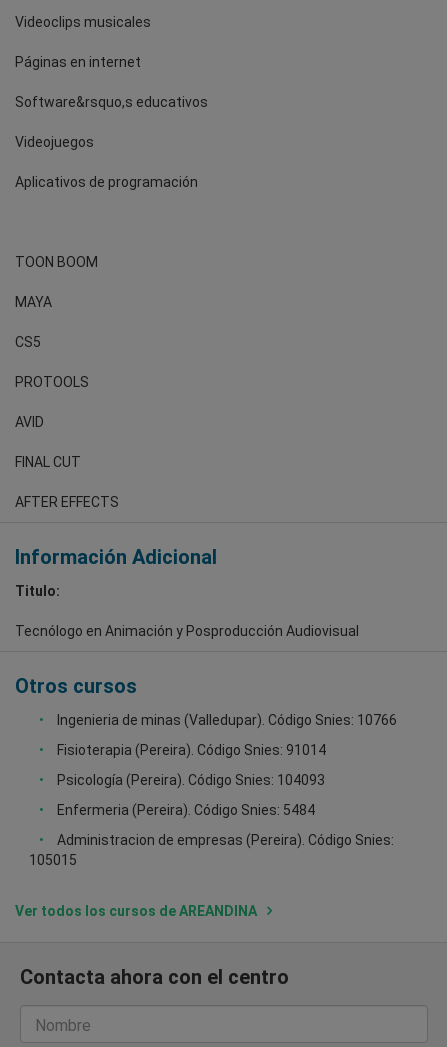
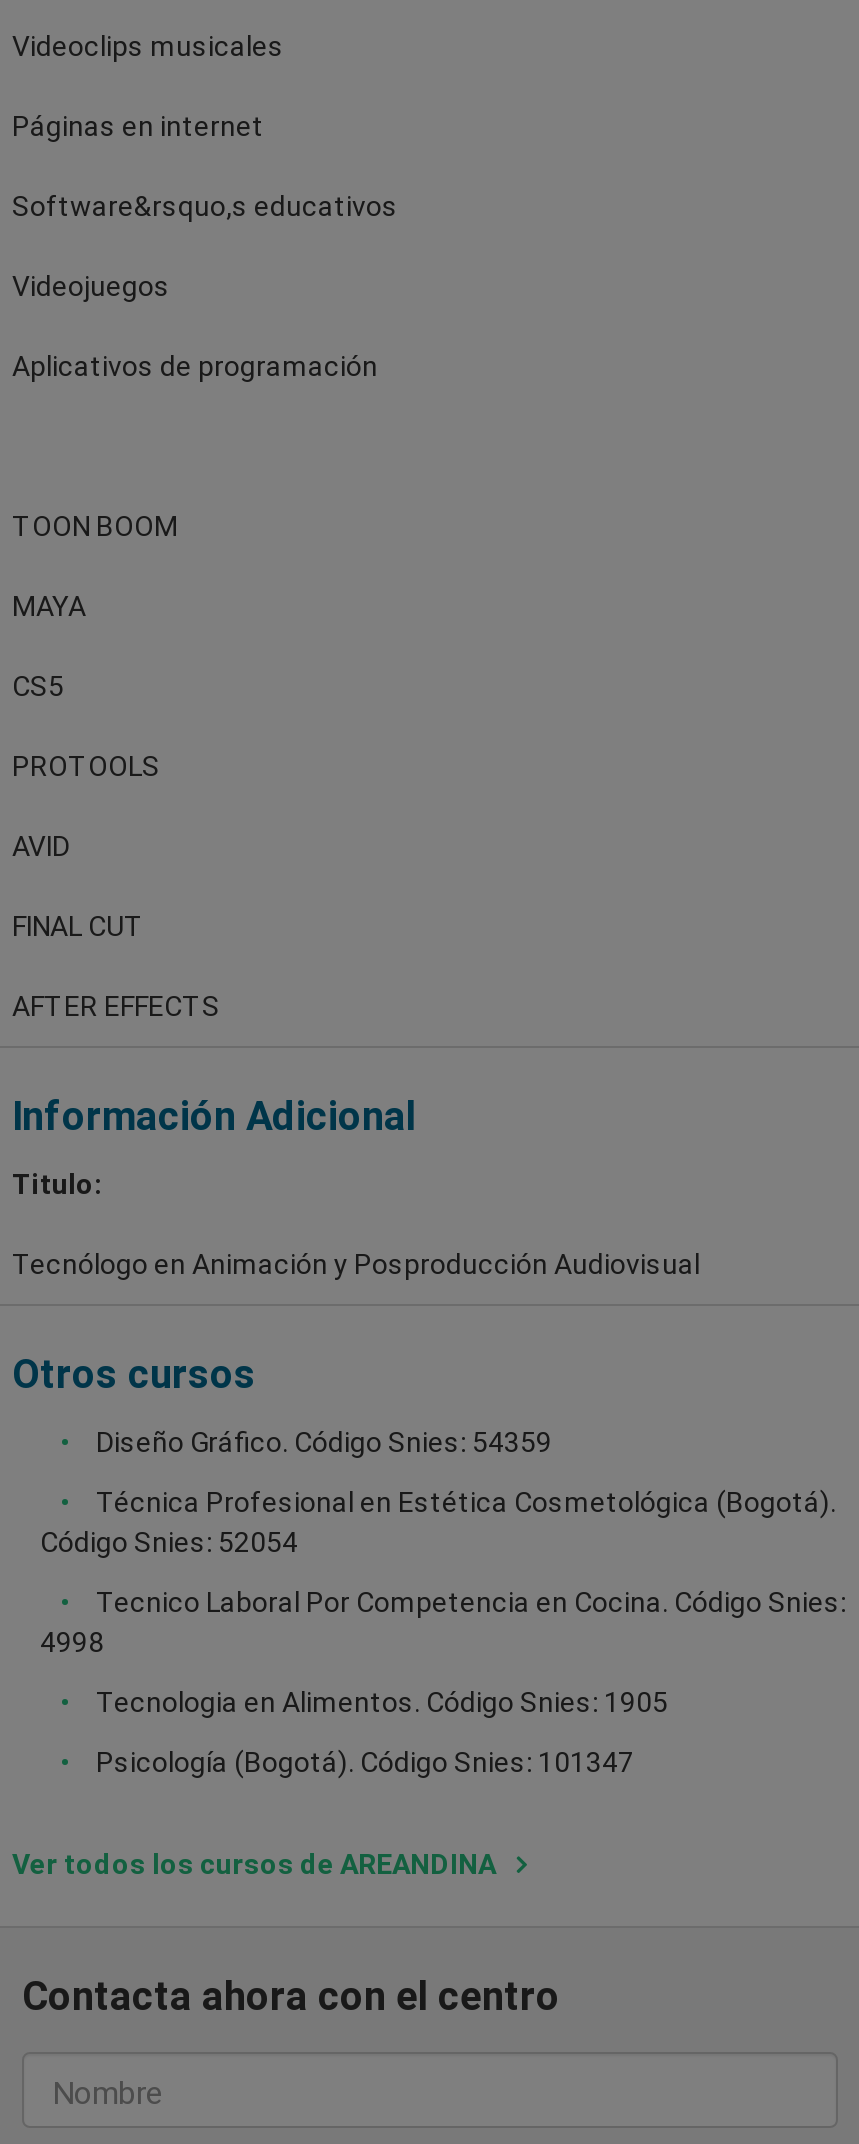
[57,712,397,728] Ingenieria de minas (Valledupar). Código Snies: 10766 -> [96,1426,552,1458] Diseño Gráfico. Código Snies: 54359
[57,742,326,758] Fisioterapia (Pereira). Código Snies: 91014 -> [40,1486,836,1558] Técnica Profesional en Estética Cosmetológica (Bogotá). | Código Snies: 52054
[57,772,325,788] Psicología (Pereira). Código Snies: 104093 -> [40,1586,846,1658] Tecnico Laboral Por Competencia en Cocina. Código Snies: | 4998
[57,802,315,818] Enfermeria (Pereira). Código Snies: 5484 -> [96,1686,668,1718] Tecnologia en Alimentos. Código Snies: 1905
[29,832,394,868] Administracion de empresas (Pereira). Código Snies: | 105015 -> [96,1746,634,1778] Psicología (Bogotá). Código Snies: 101347

